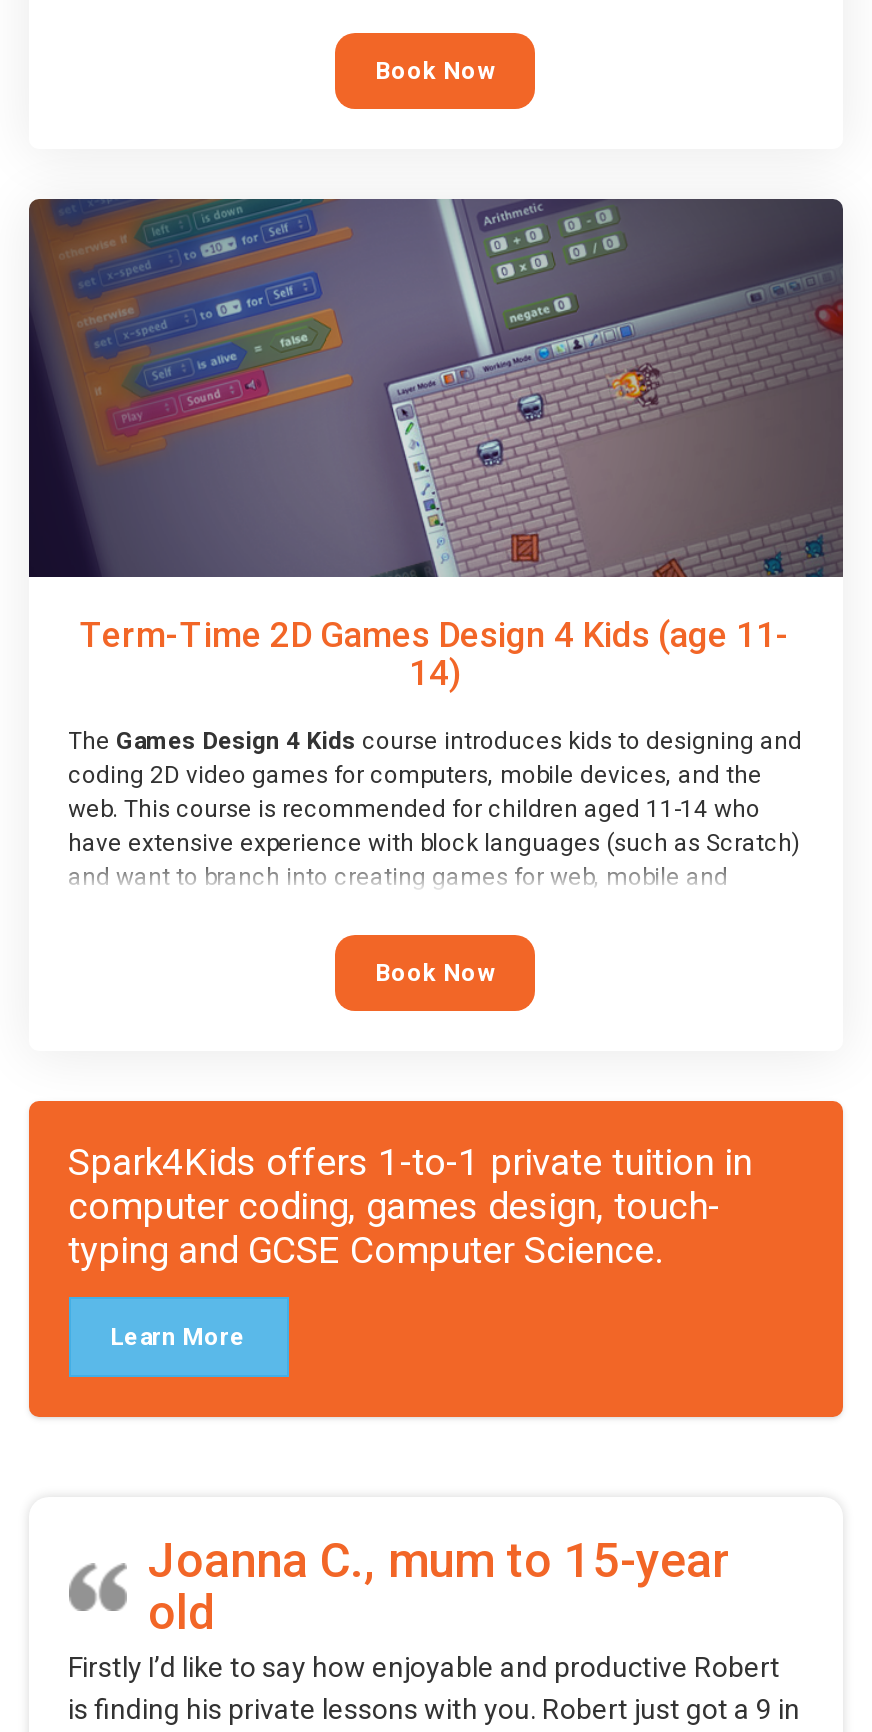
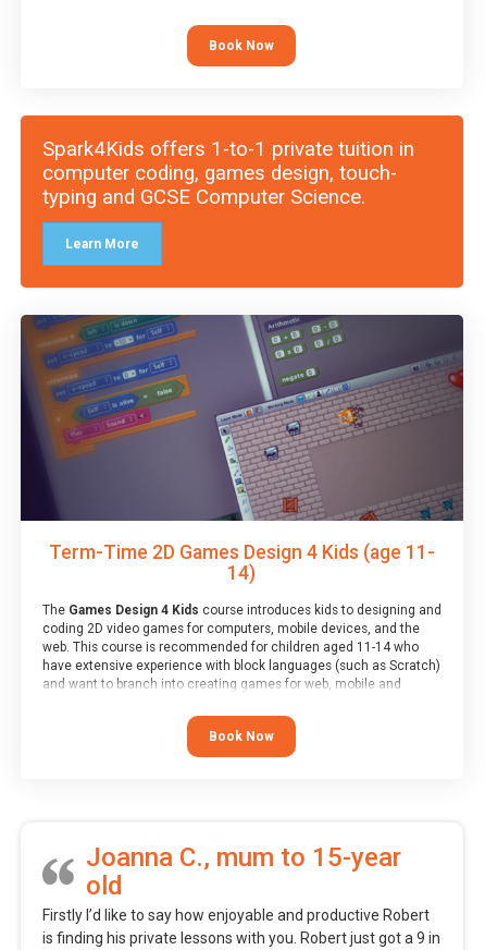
moved [27,194,845,986] -> [20,313,464,744]: [image] | Term-Time 2D Games Design 4 Kids (age 11- | 14) | ... | and want to branch into creating games for web, mobile and | Book Now
moved [27,1098,845,1420] -> [20,114,464,289]: [image] | Spark4Kids offers 1-to-1 private tuition in | computer coding, games design, touch- | typing and GCSE Computer Science. | Learn More

